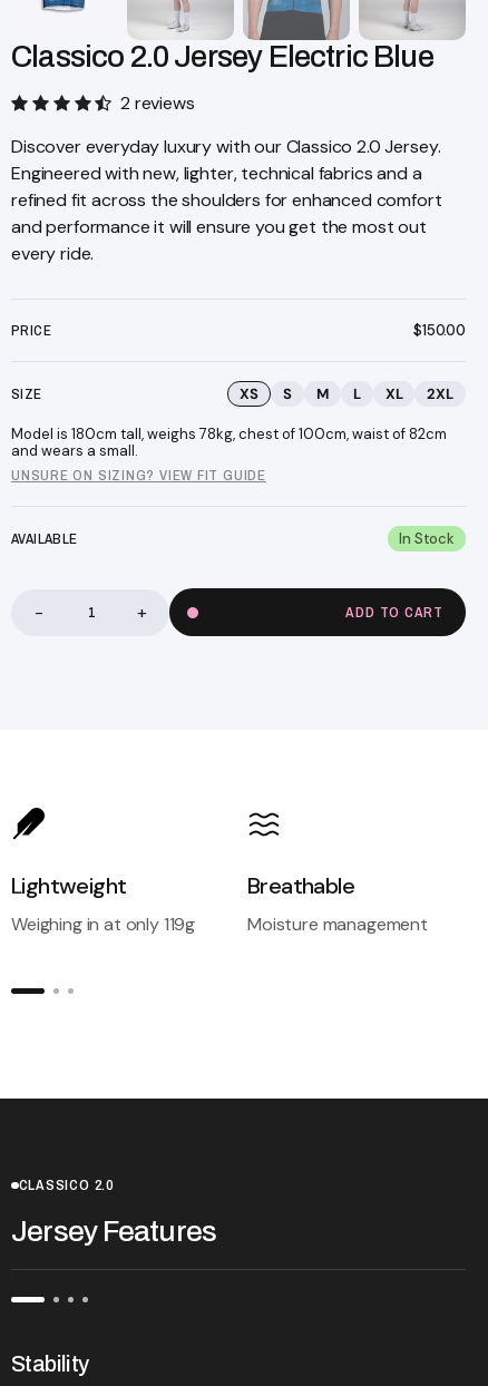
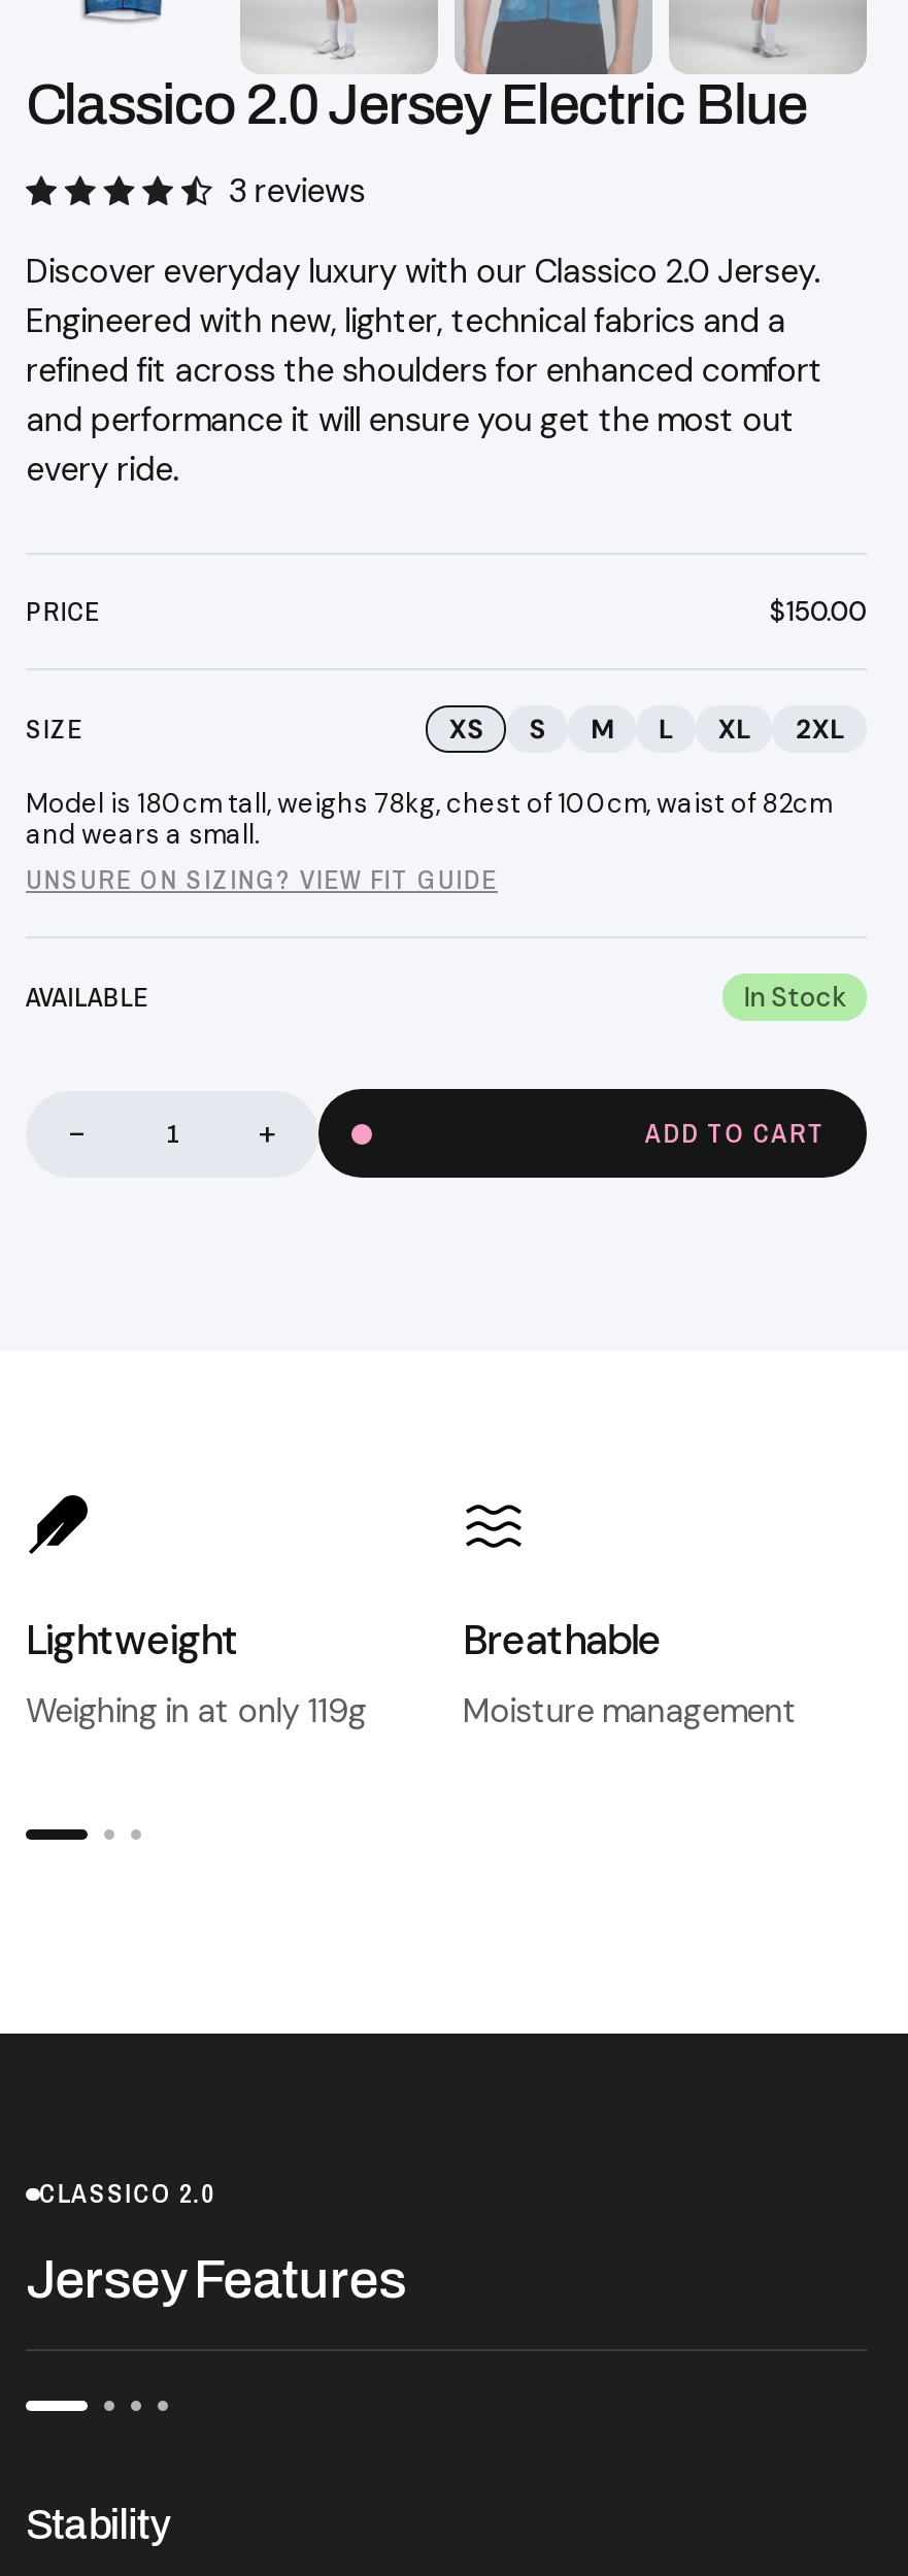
[120,91,195,115] 2 reviews -> [228,169,365,212] 3 reviews

